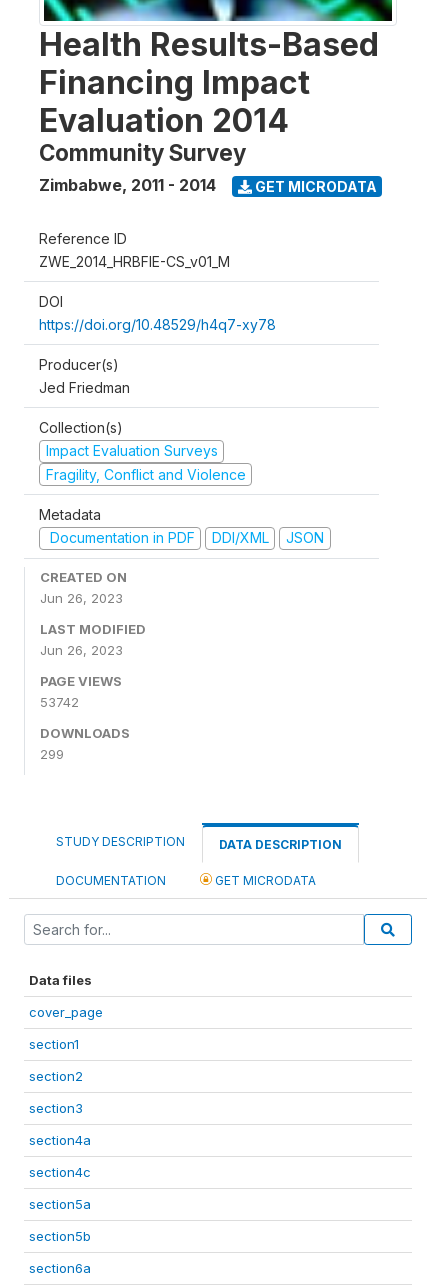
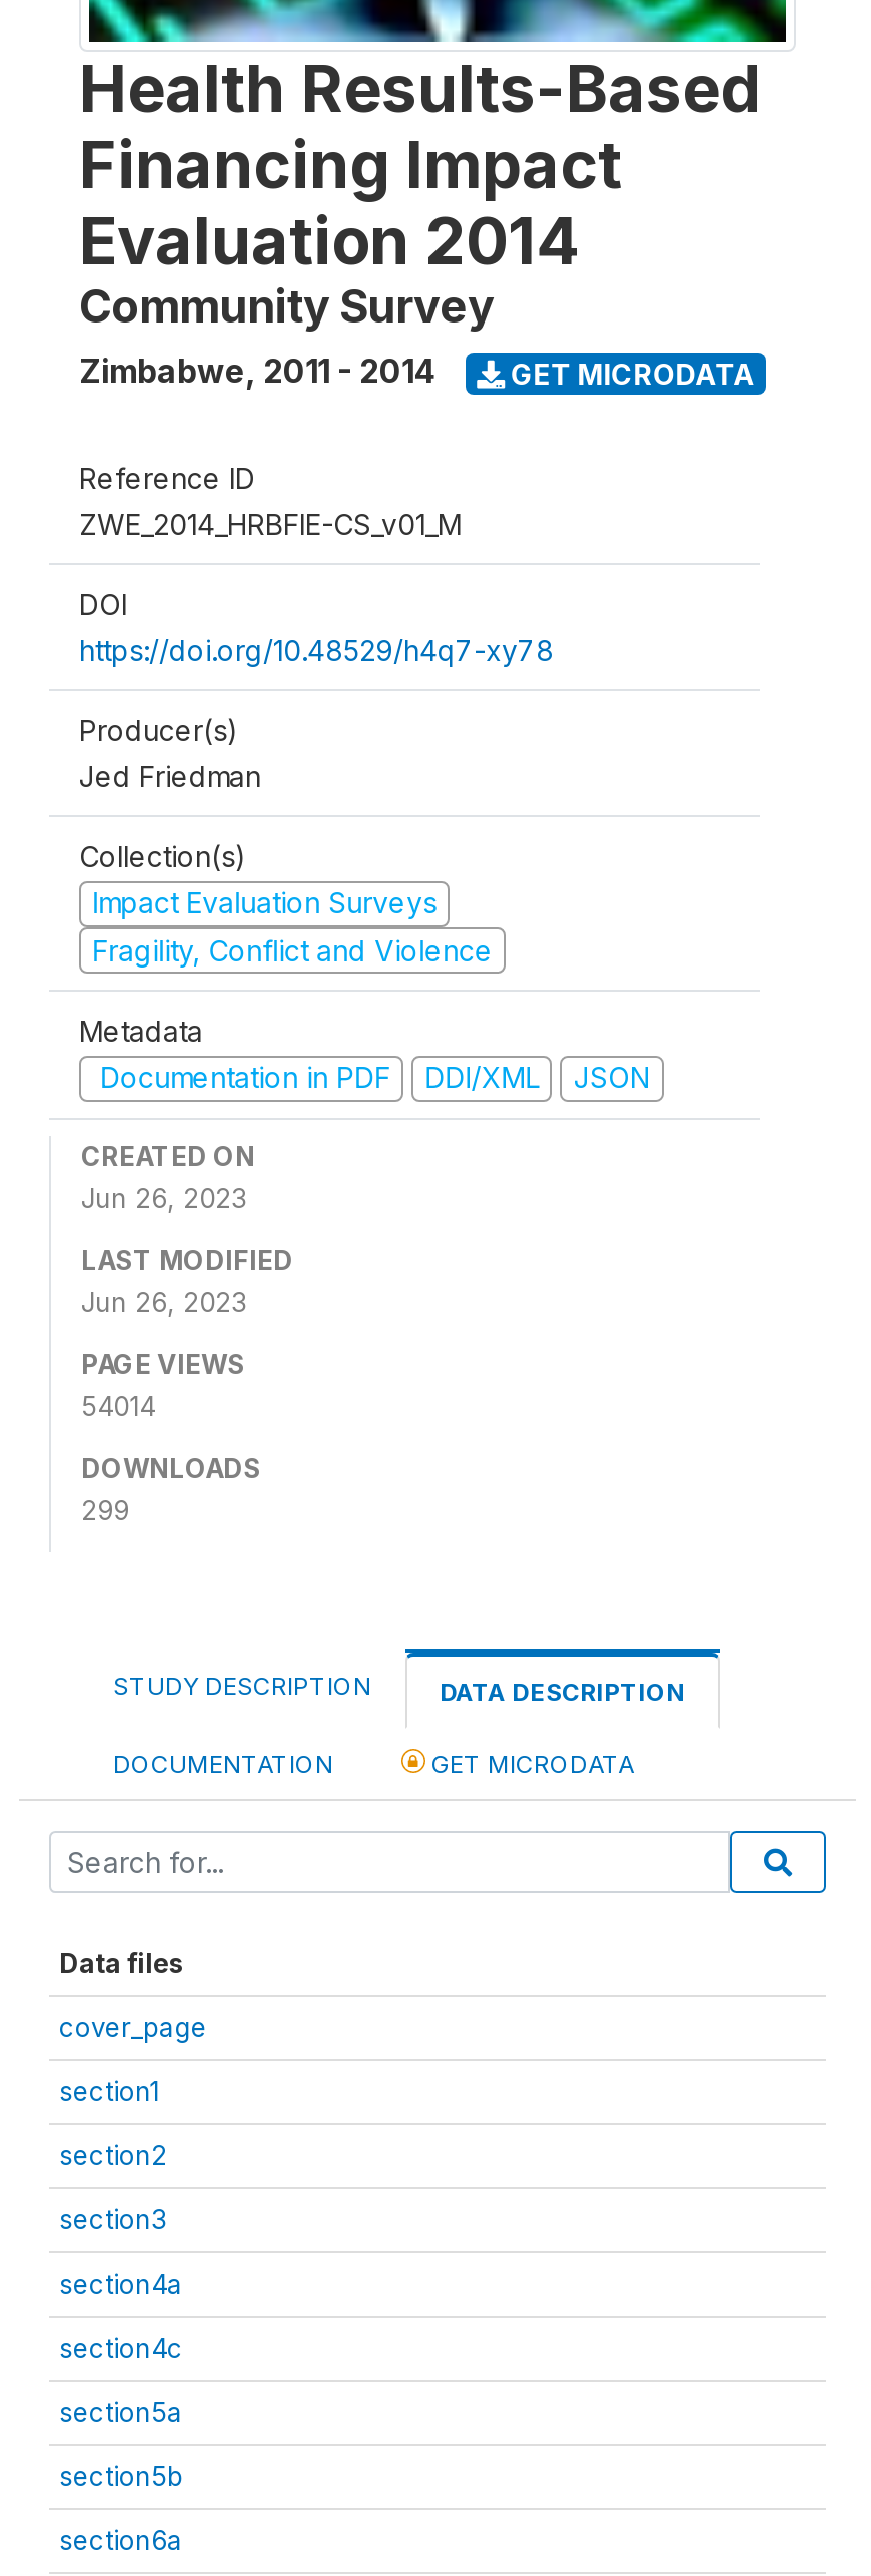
[40,693,79,709] 53742 -> [81,1389,155,1421] 54014

